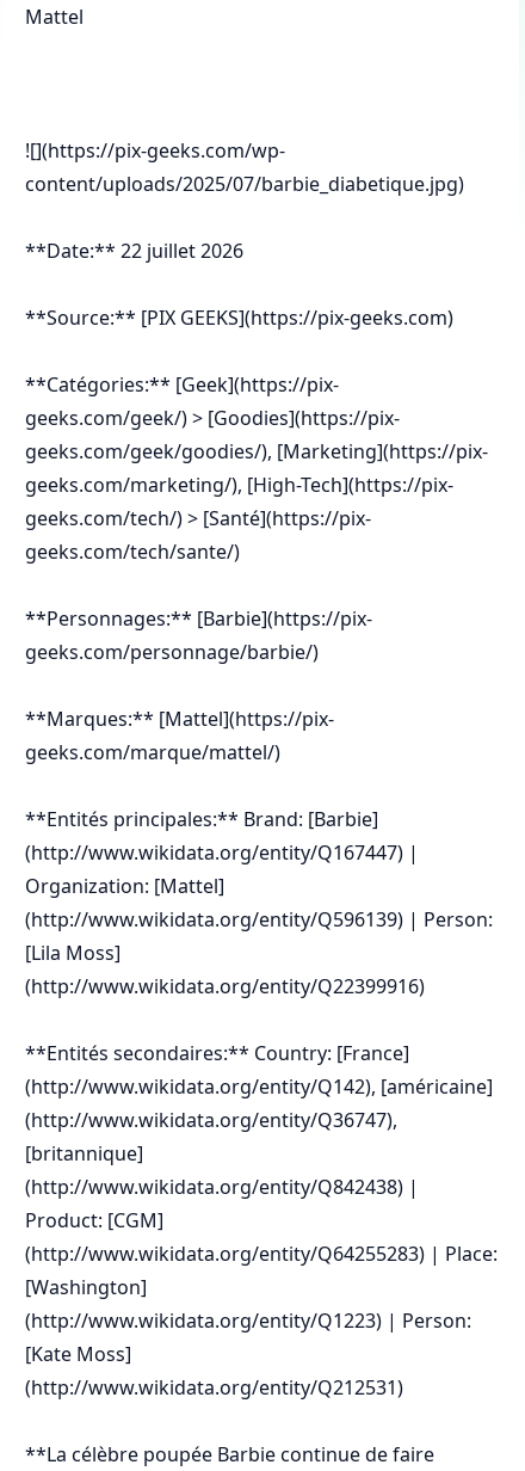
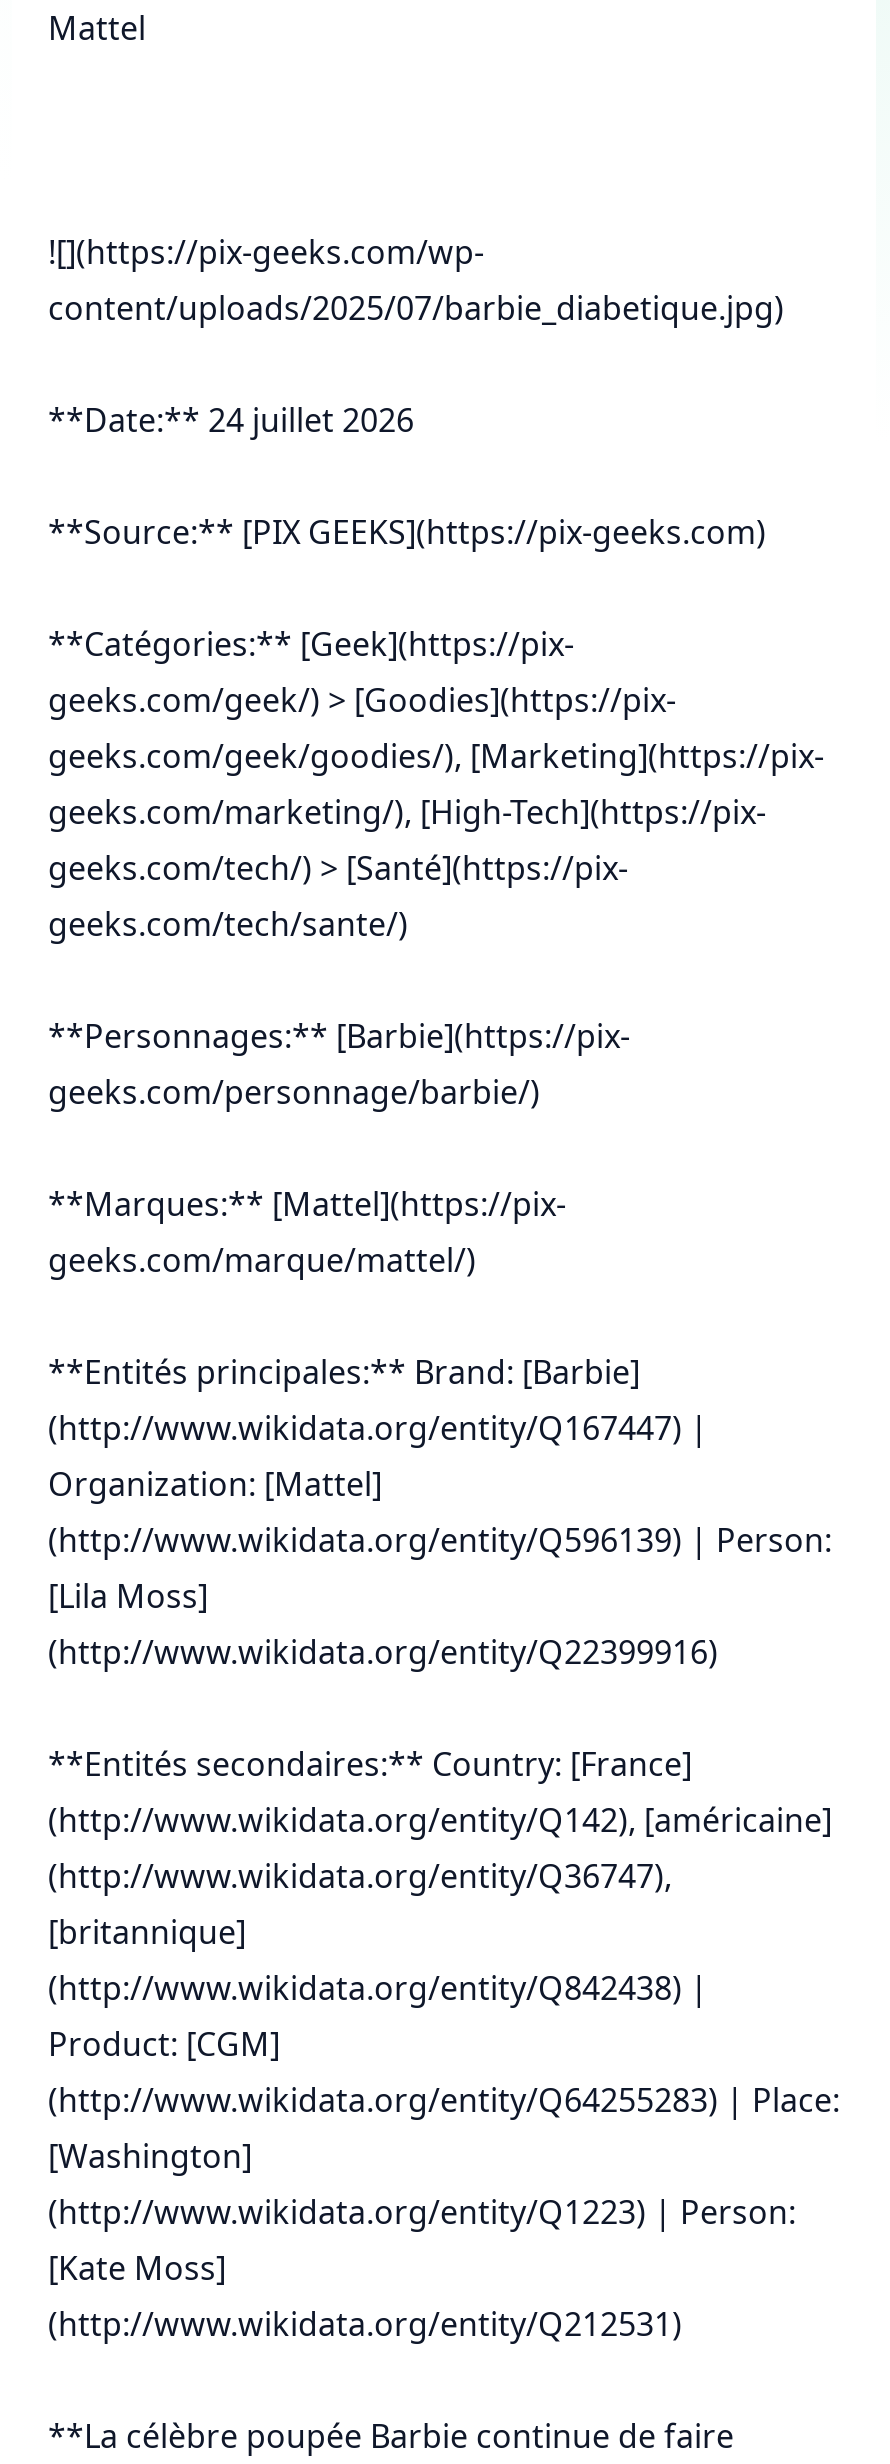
[25,238,243,264] **Date:** 22 juillet 2026 -> [48,398,414,442] **Date:** 24 juillet 2026

